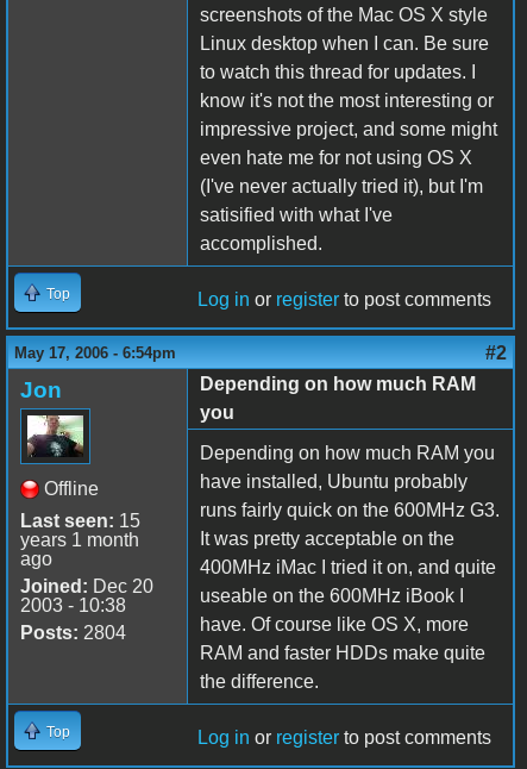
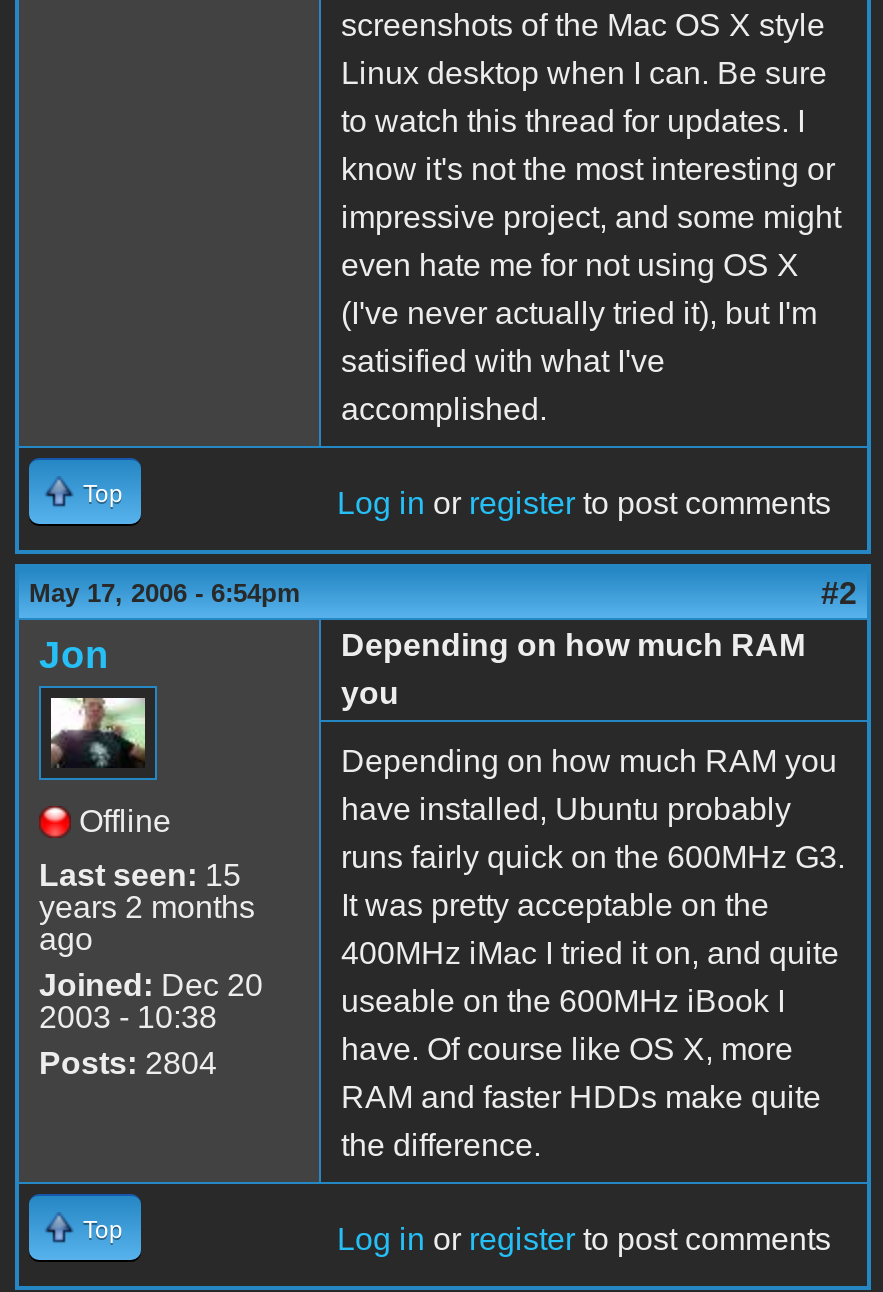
[20,530,139,550] years 1 month -> [39,890,255,924] years 2 months

